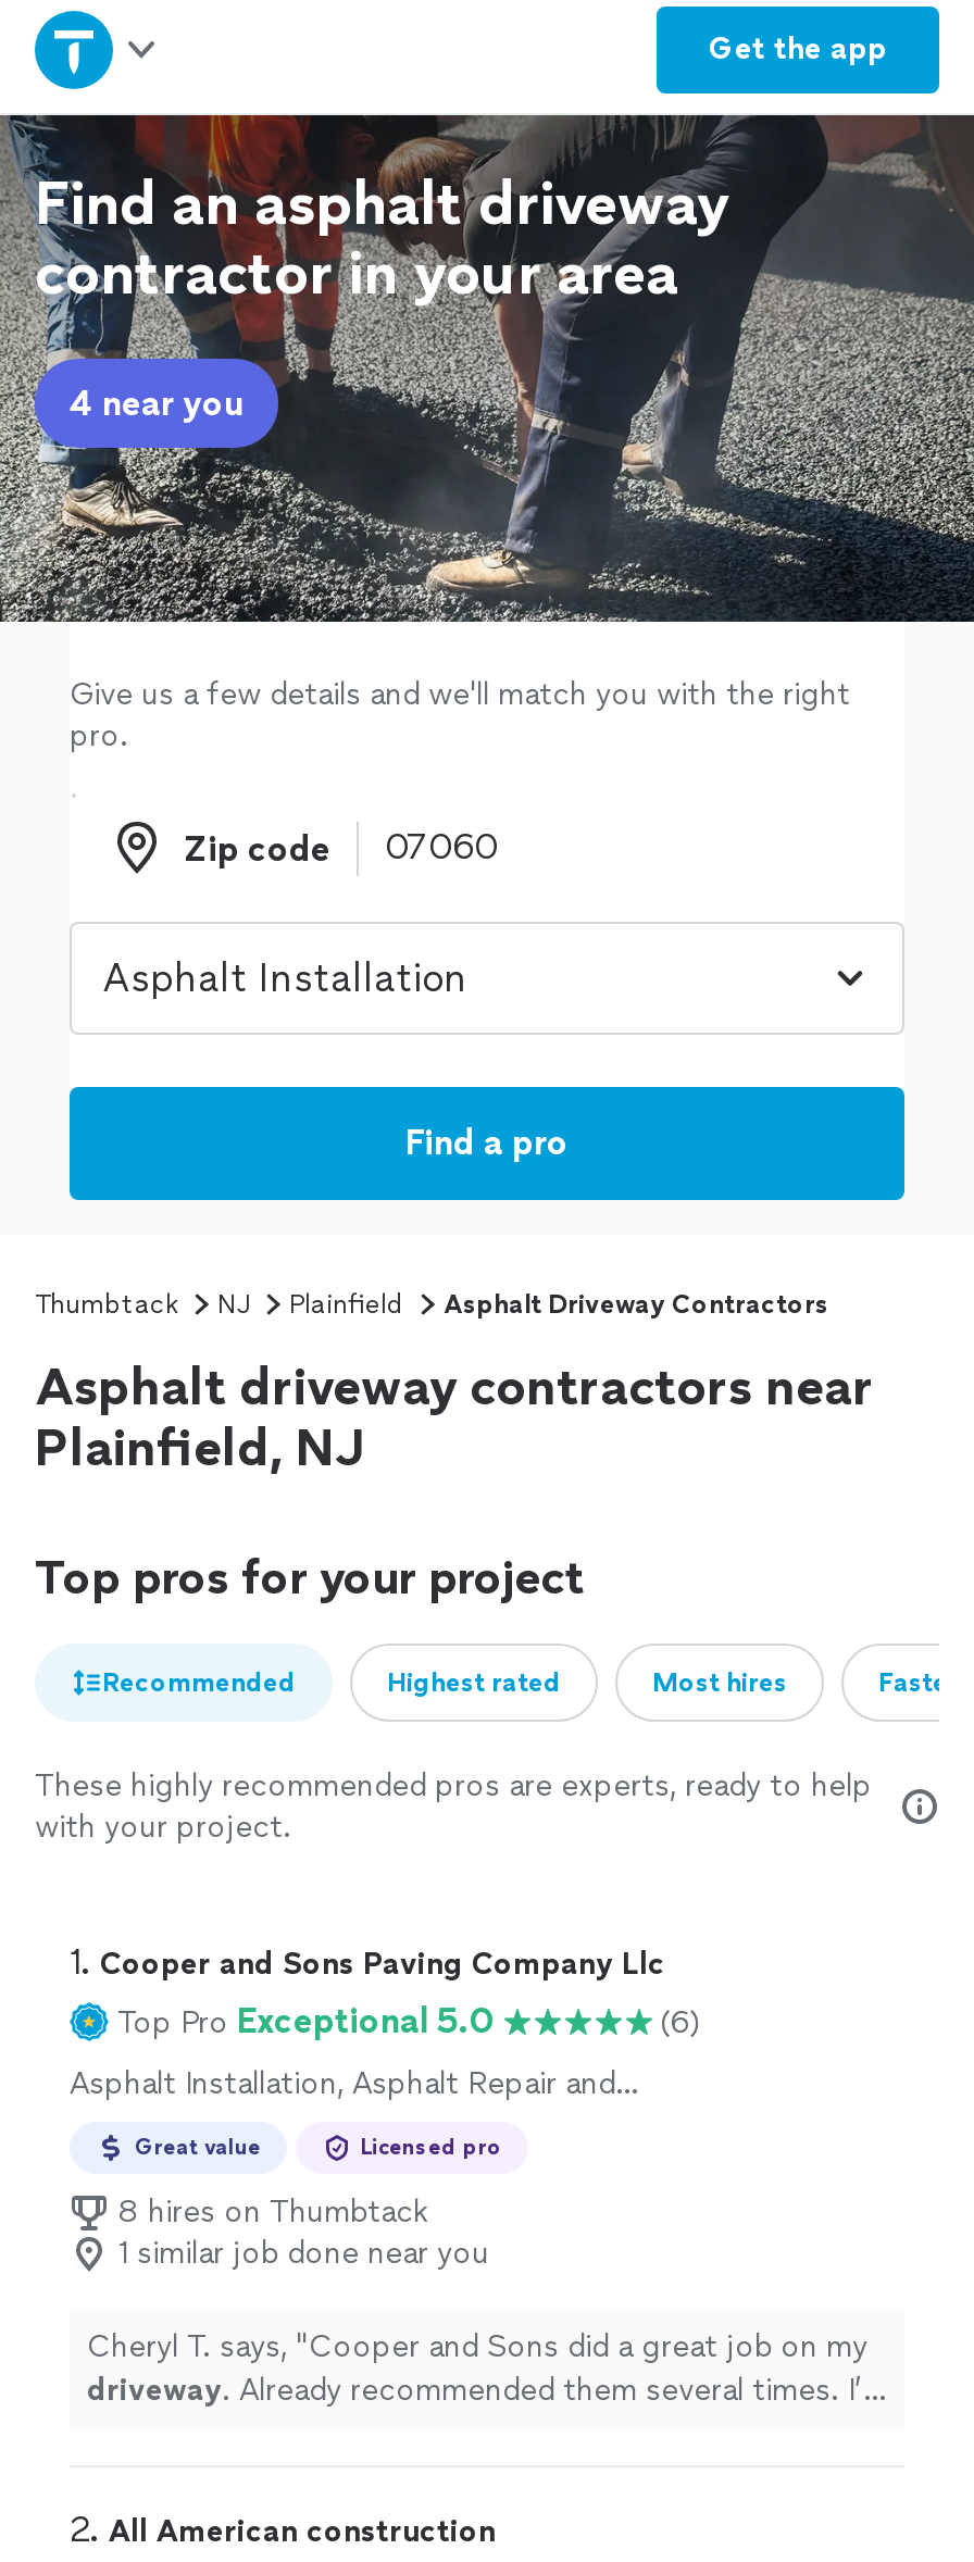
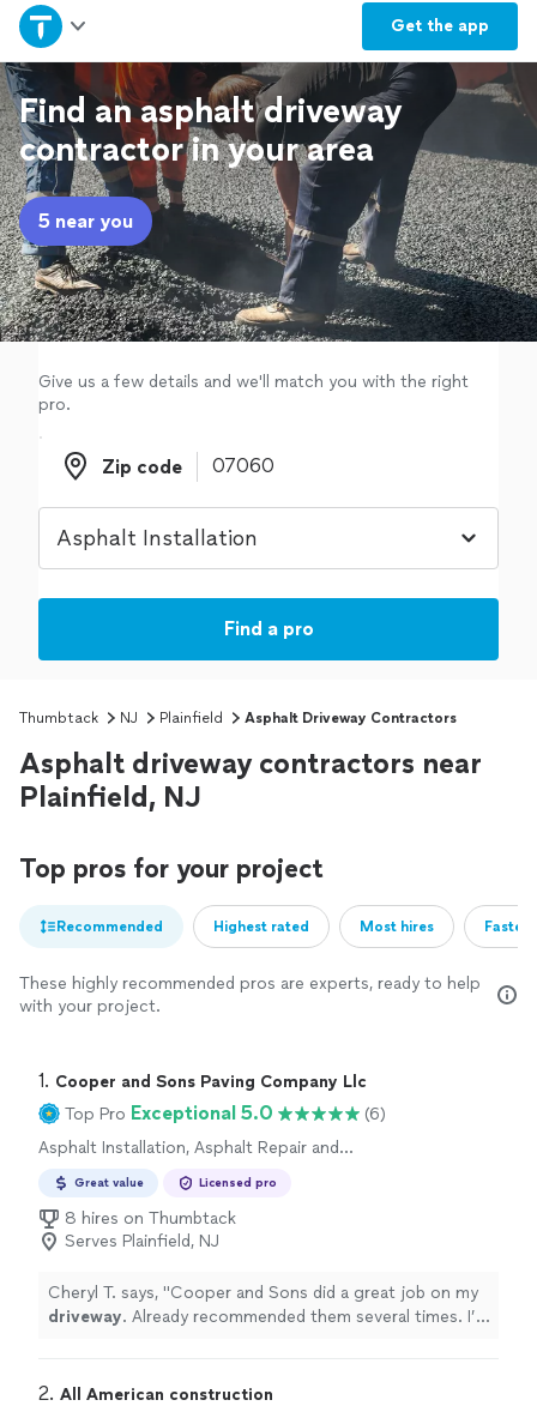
[70,383,243,424] 4 near you -> [38,210,133,233] 5 near you
[117,2235,489,2272] 1 similar job done near you -> [65,1231,219,1252] Serves Plainfield, NJ

